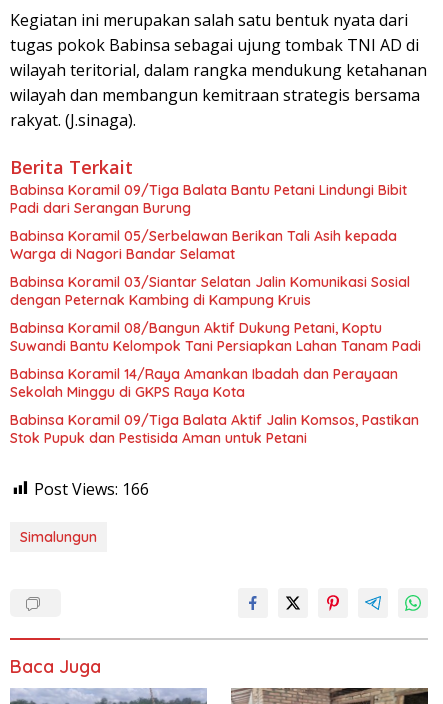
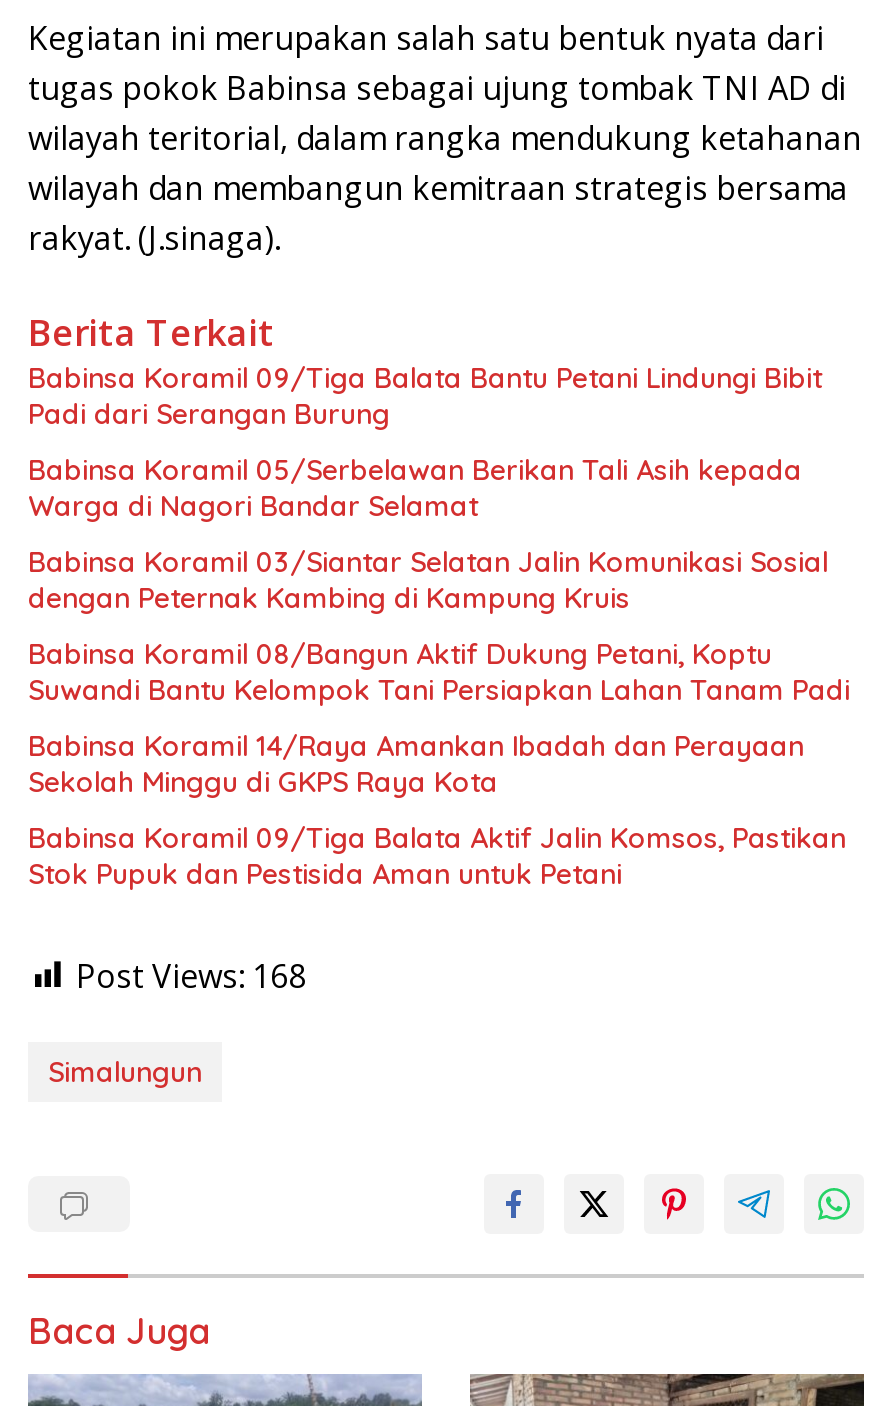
[34,478,149,500] Post Views: 166 -> [76,953,306,997] Post Views: 168

